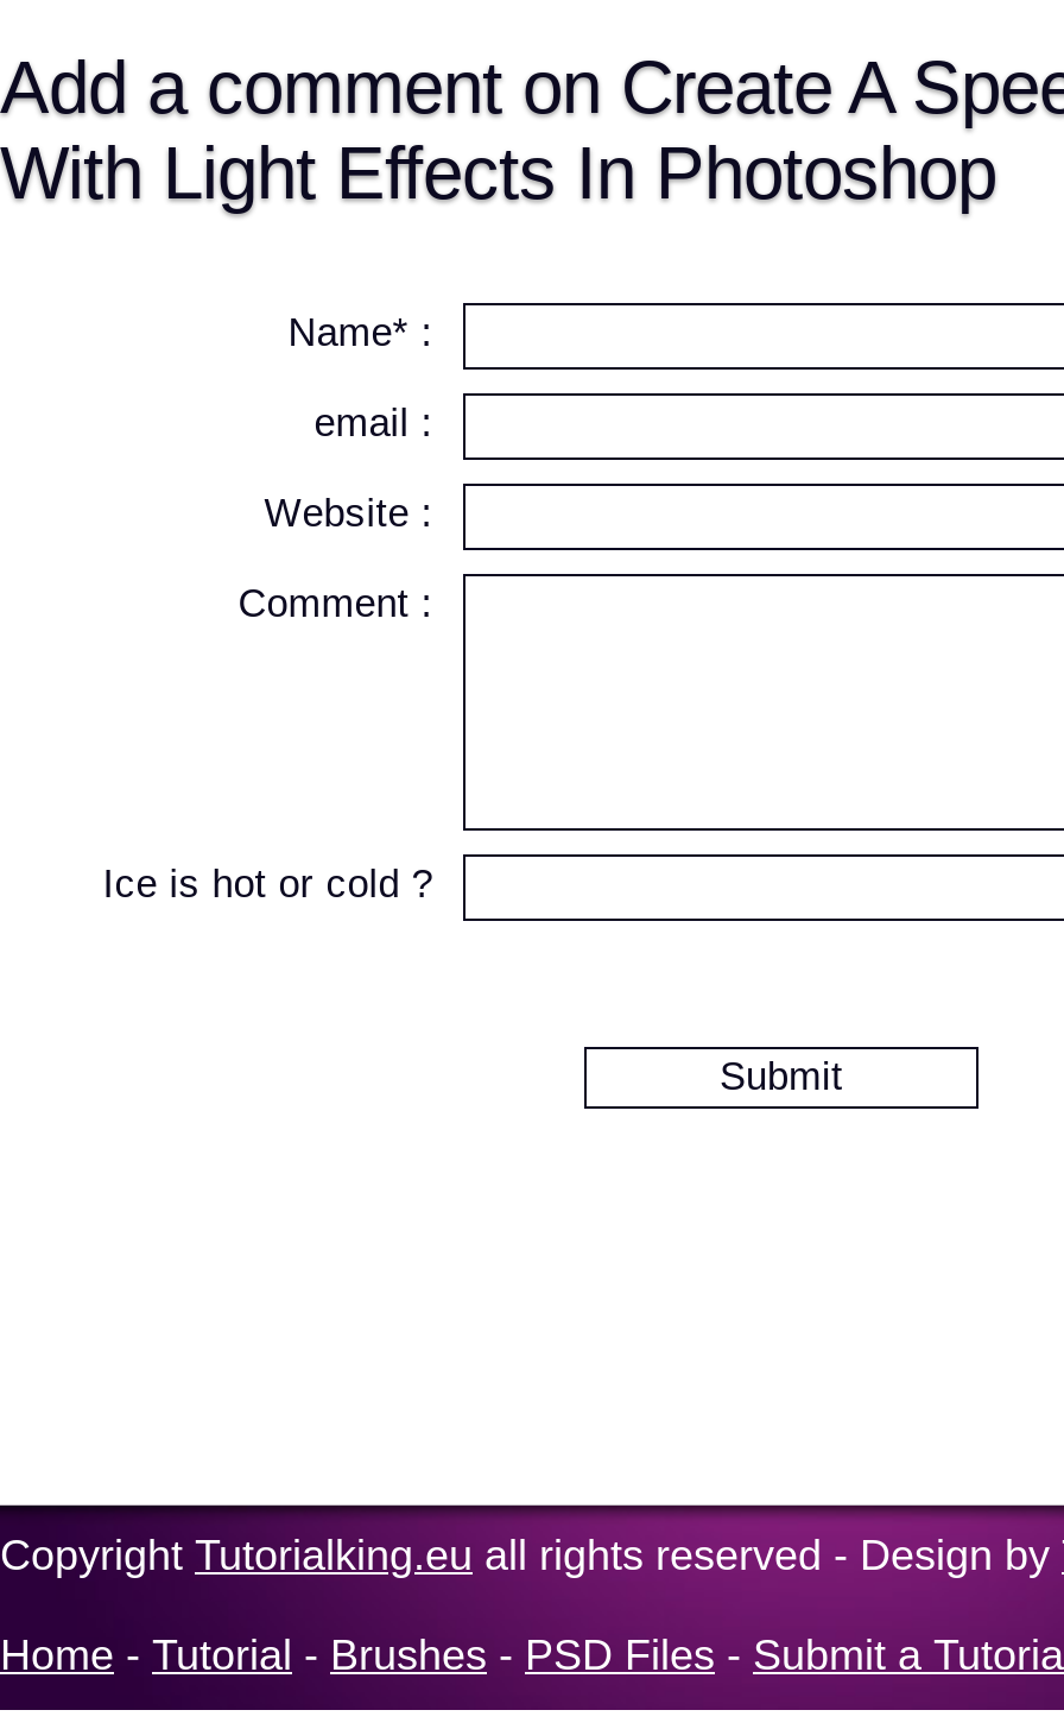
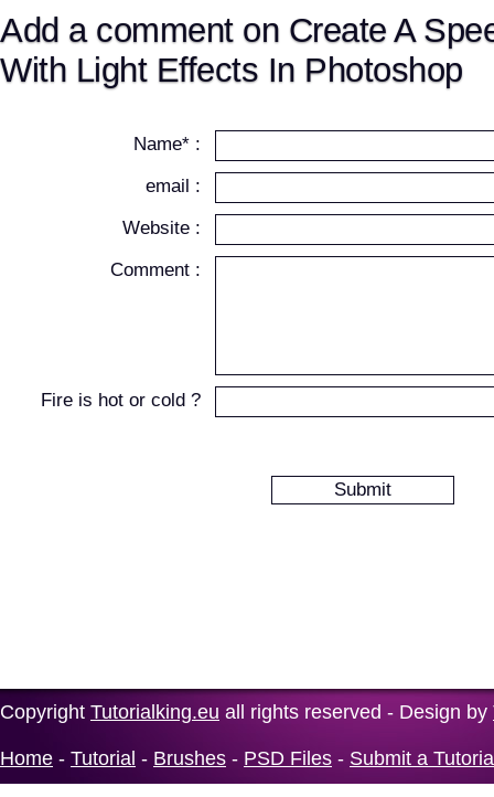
[103,862,433,907] Ice is hot or cold ? -> [41,390,201,411] Fire is hot or cold ?

